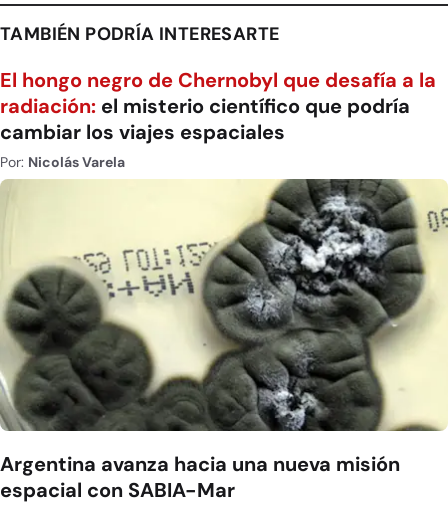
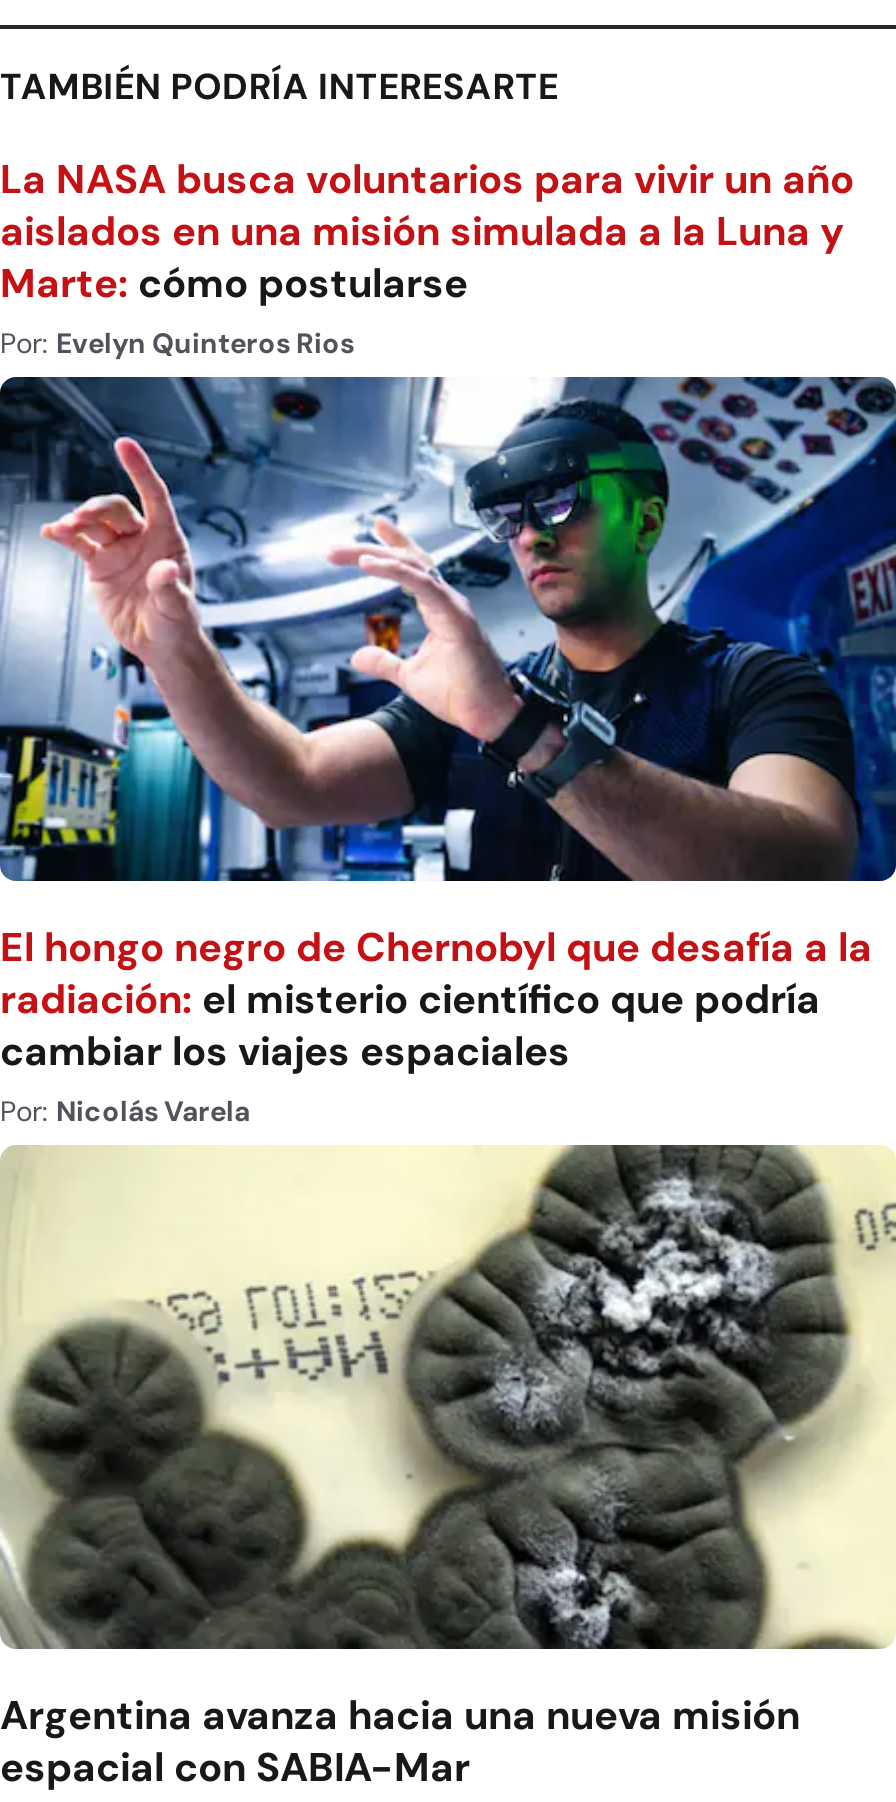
none -> [0,153,854,361] La NASA busca voluntarios para vivir un año | aislados en una misión simulada a la Luna y | Marte: cómo postularse | Por: Evelyn Quinteros Rios
none -> [6,374,890,884] [image]

